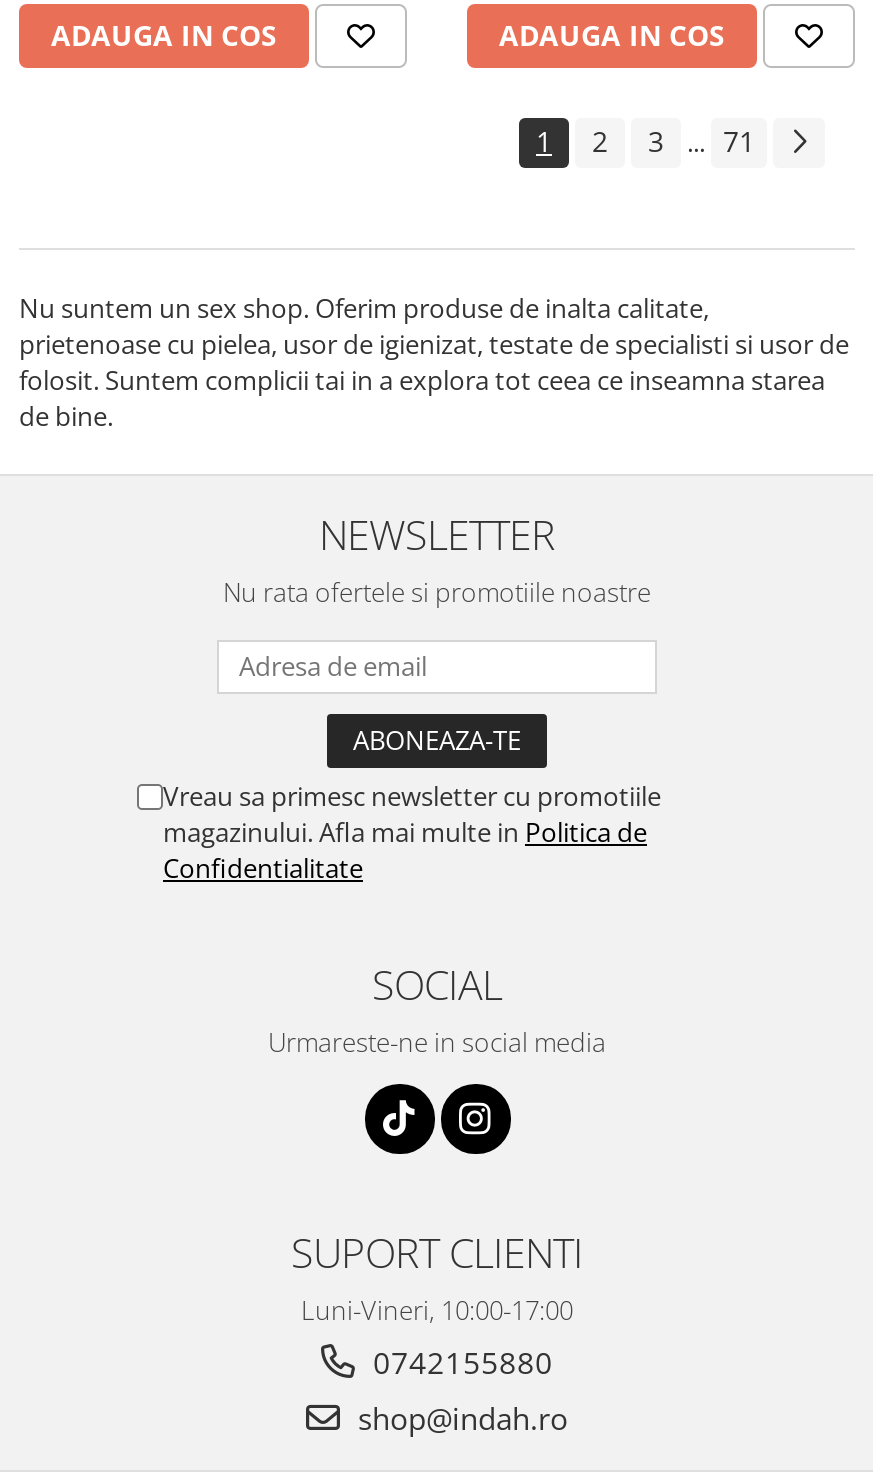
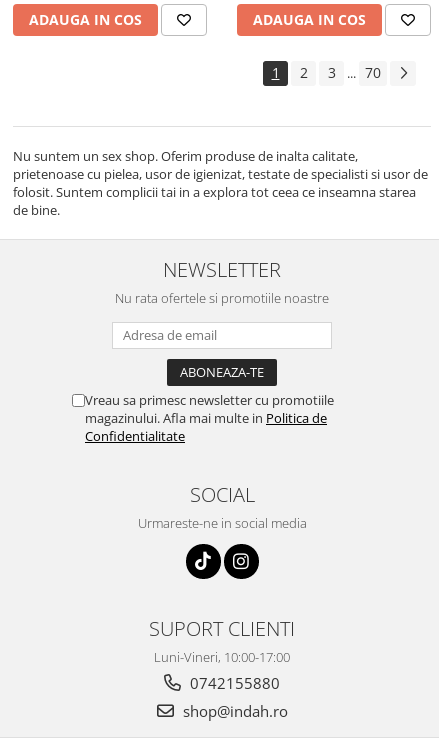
[536,122,755,160] 1 2 3 ... 71 -> [271,63,381,82] 1 2 3 ... 70

